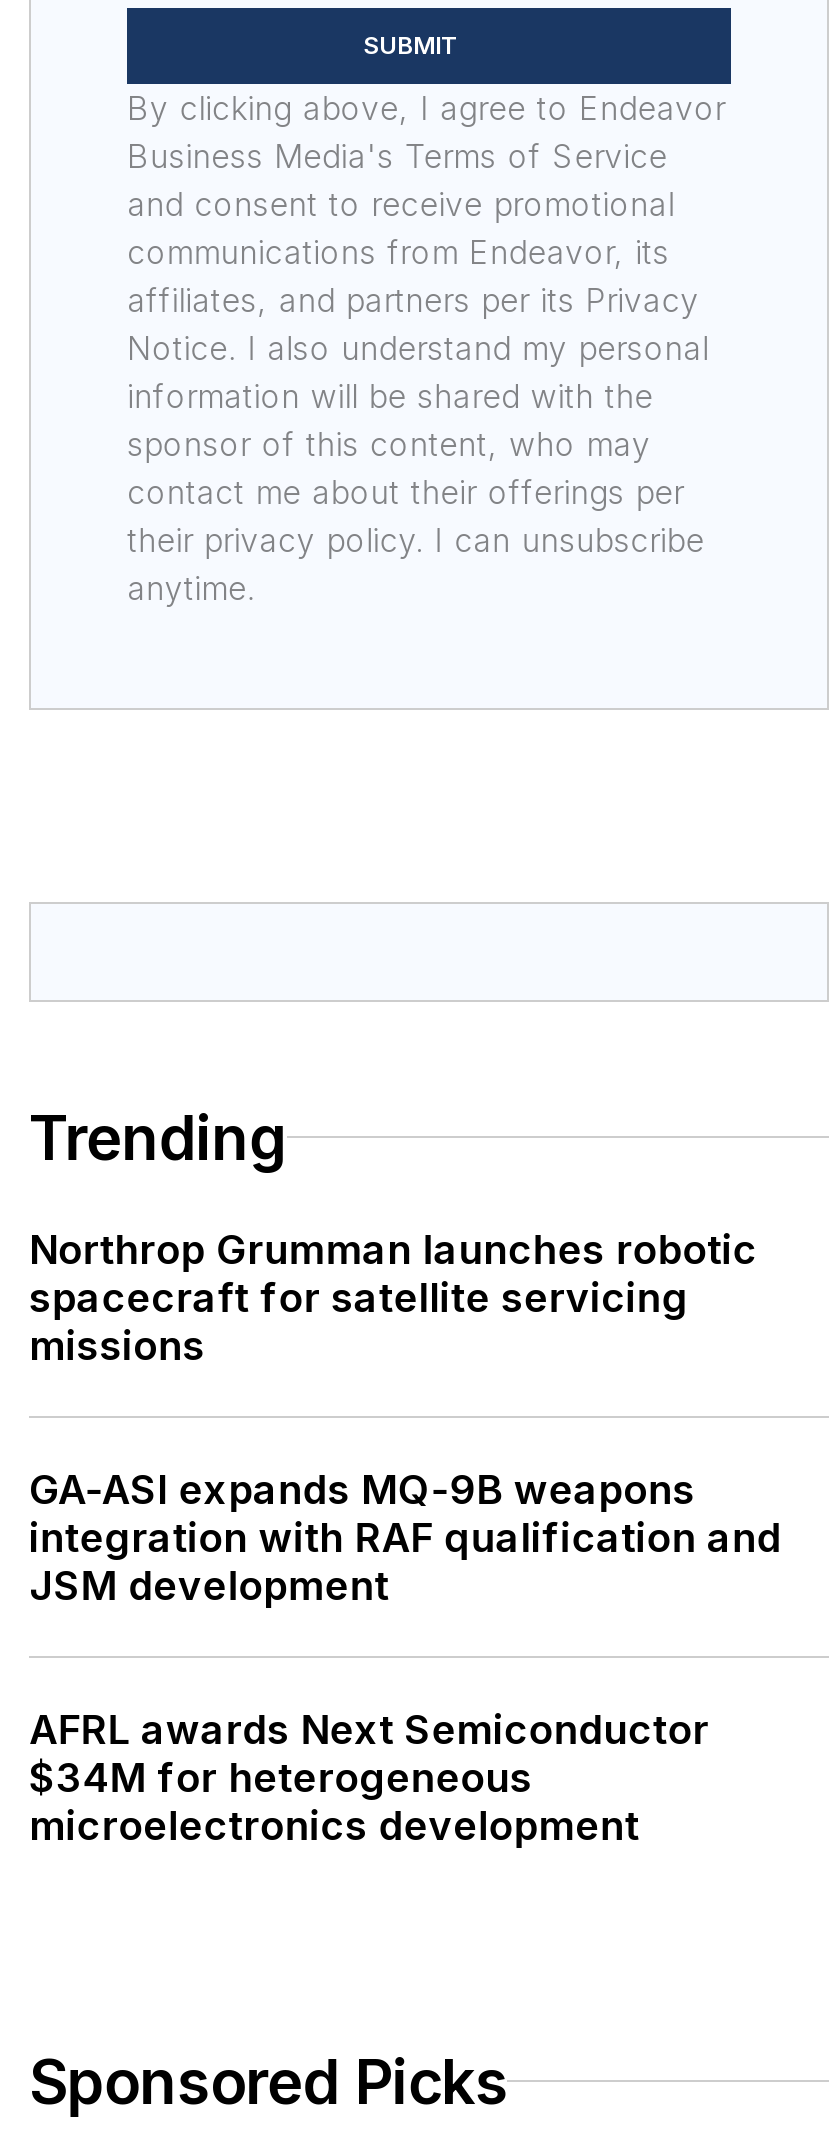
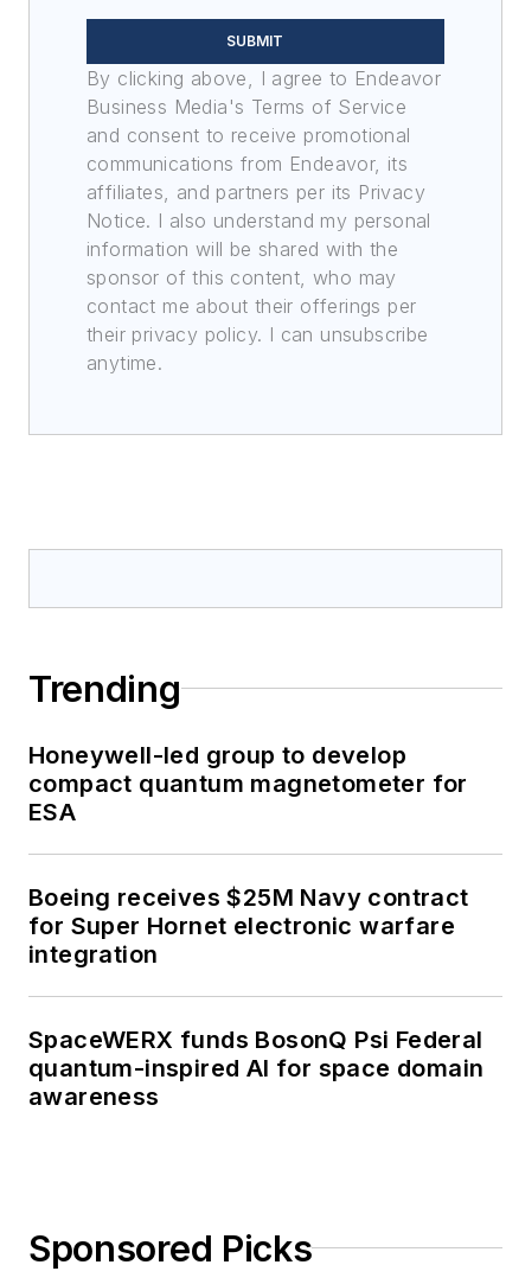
[29,1225,757,1369] Northrop Grumman launches robotic | spacecraft for satellite servicing | missions -> [28,740,468,826] Honeywell-led group to develop | compact quantum magnetometer for | ESA
[29,1465,781,1609] GA-ASI expands MQ-9B weapons | integration with RAF qualification and | JSM development -> [28,883,469,968] Boeing receives $25M Navy contract | for Super Hornet electronic warfare | integration
[29,1705,709,1849] AFRL awards Next Semiconductor | $34M for heterogeneous | microelectronics development -> [28,1025,484,1110] SpaceWERX funds BosonQ Psi Federal | quantum-inspired AI for space domain | awareness

